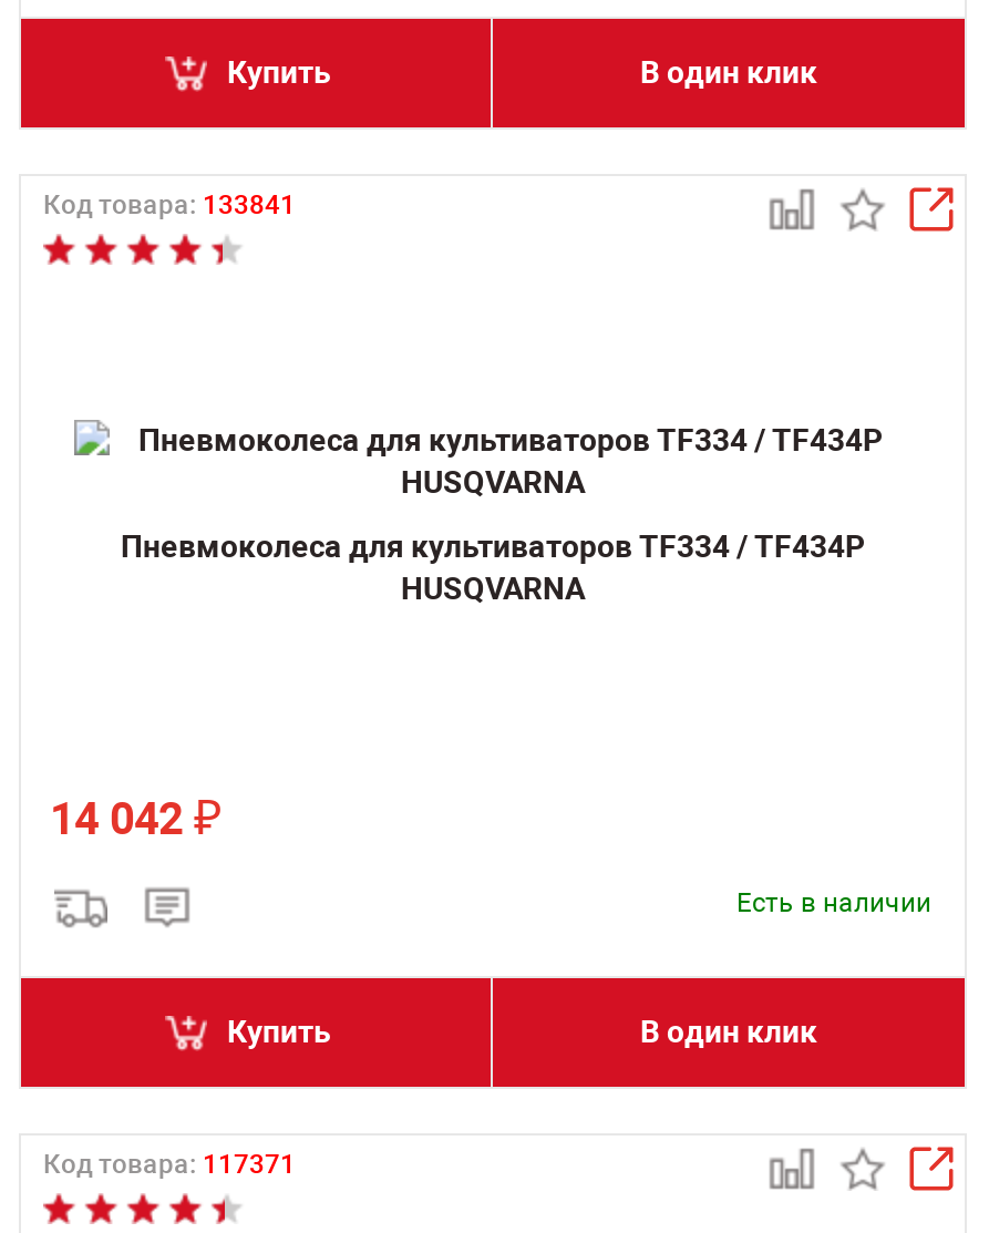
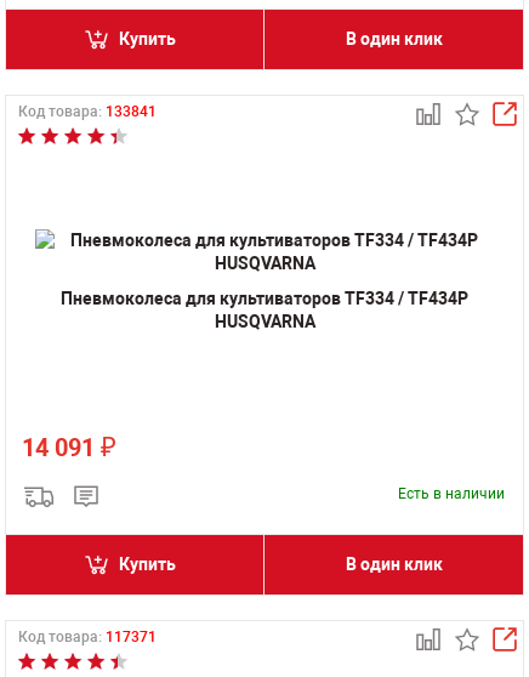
[50,790,223,845] 14 042 ₽ -> [22,432,116,462] 14 091 ₽

